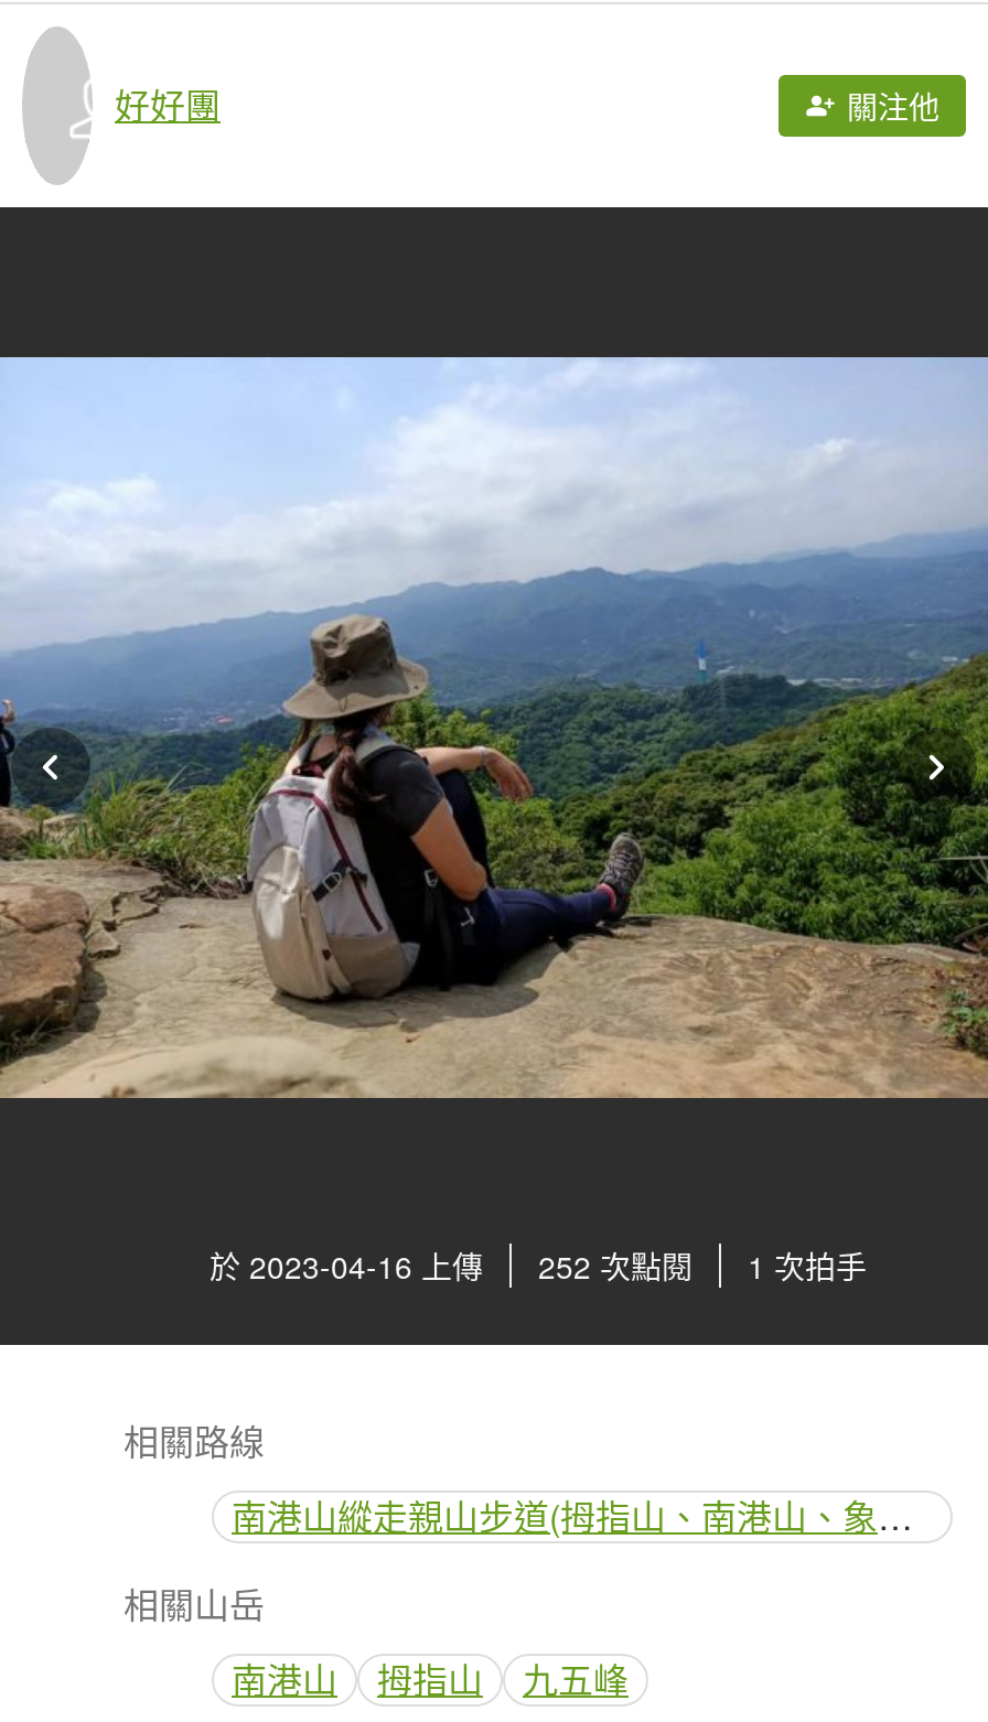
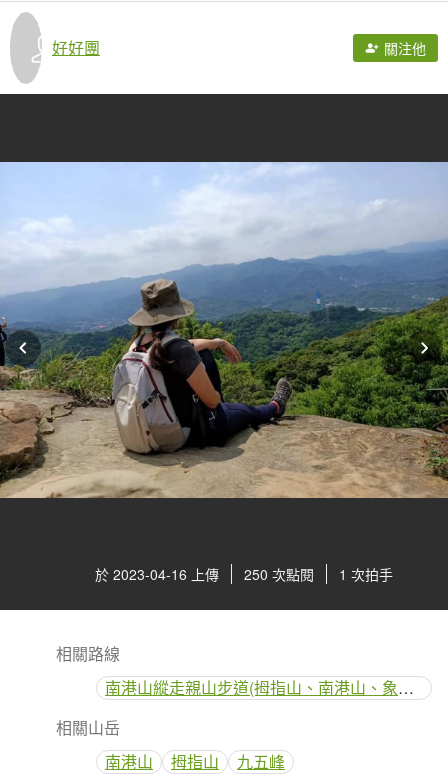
[210,1244,867,1288] 於 2023-04-16 上傳 252 次點閱 1 次拍手 -> [95,564,393,584] 於 2023-04-16 上傳 250 次點閱 1 次拍手

